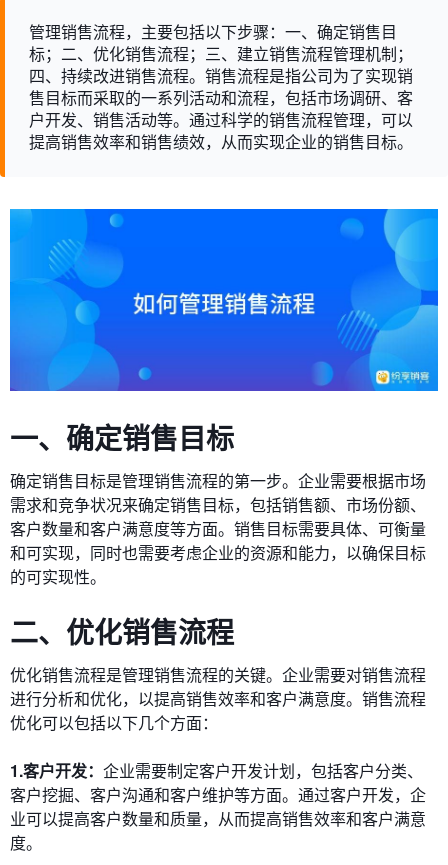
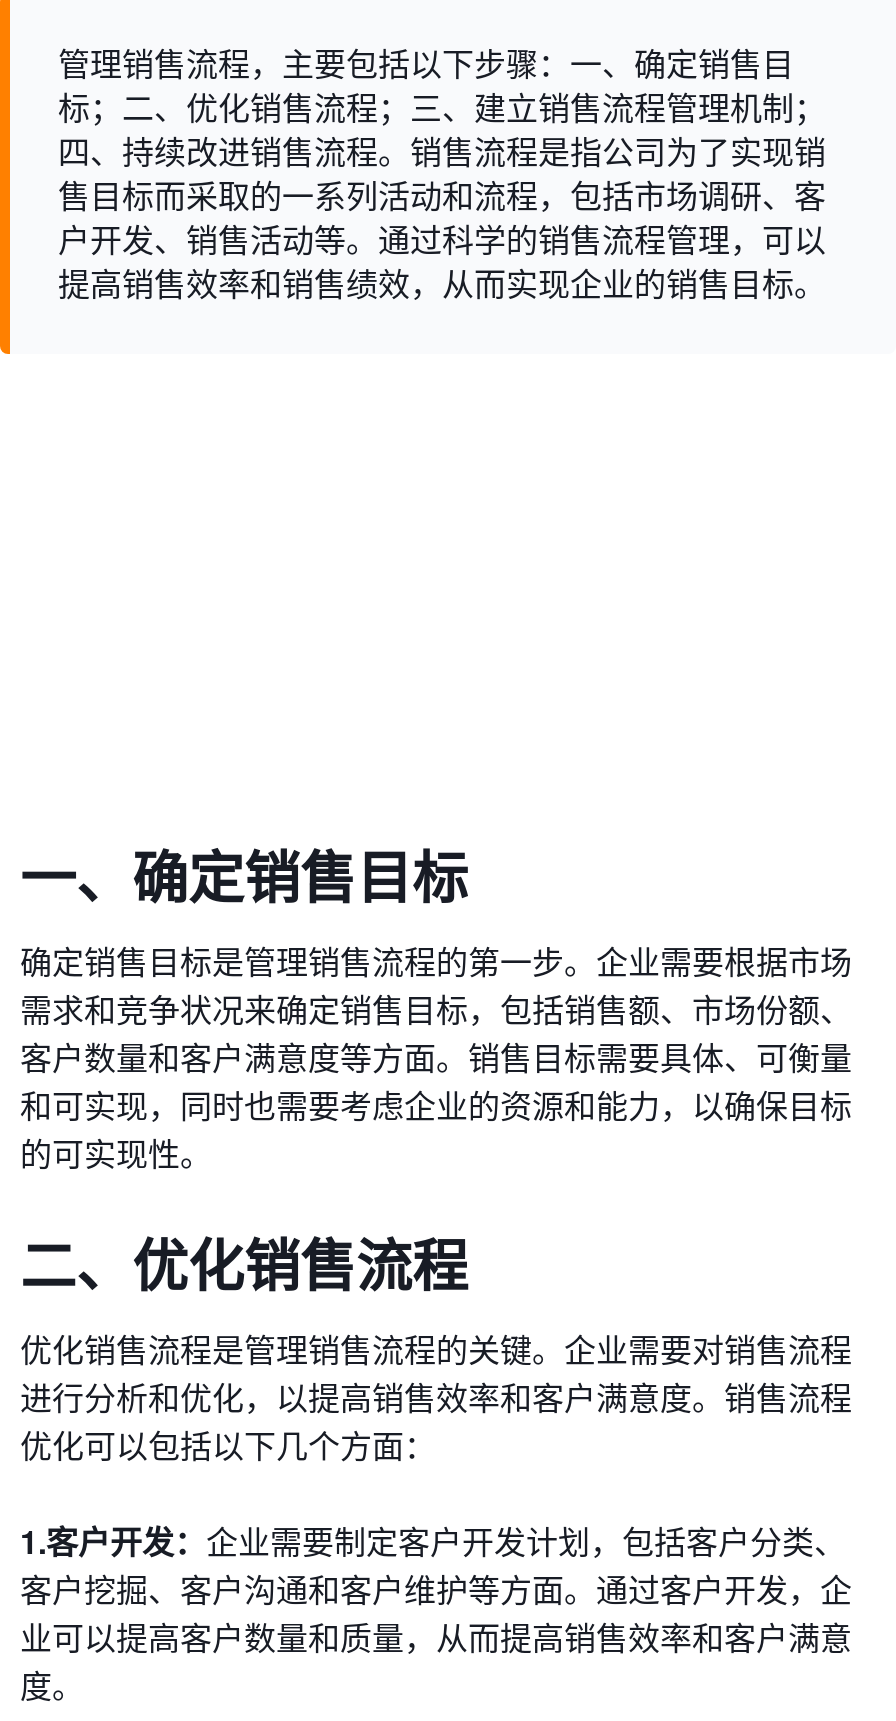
[9,208,439,392] [image] -> none

